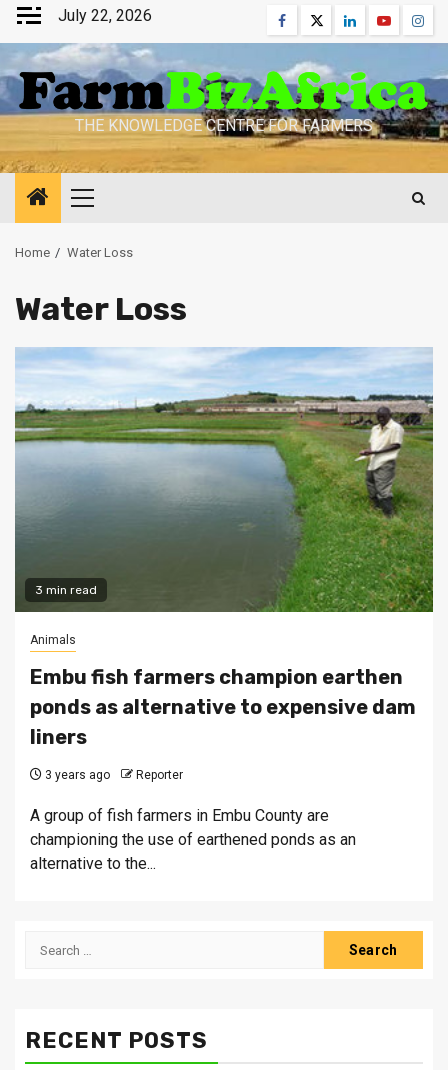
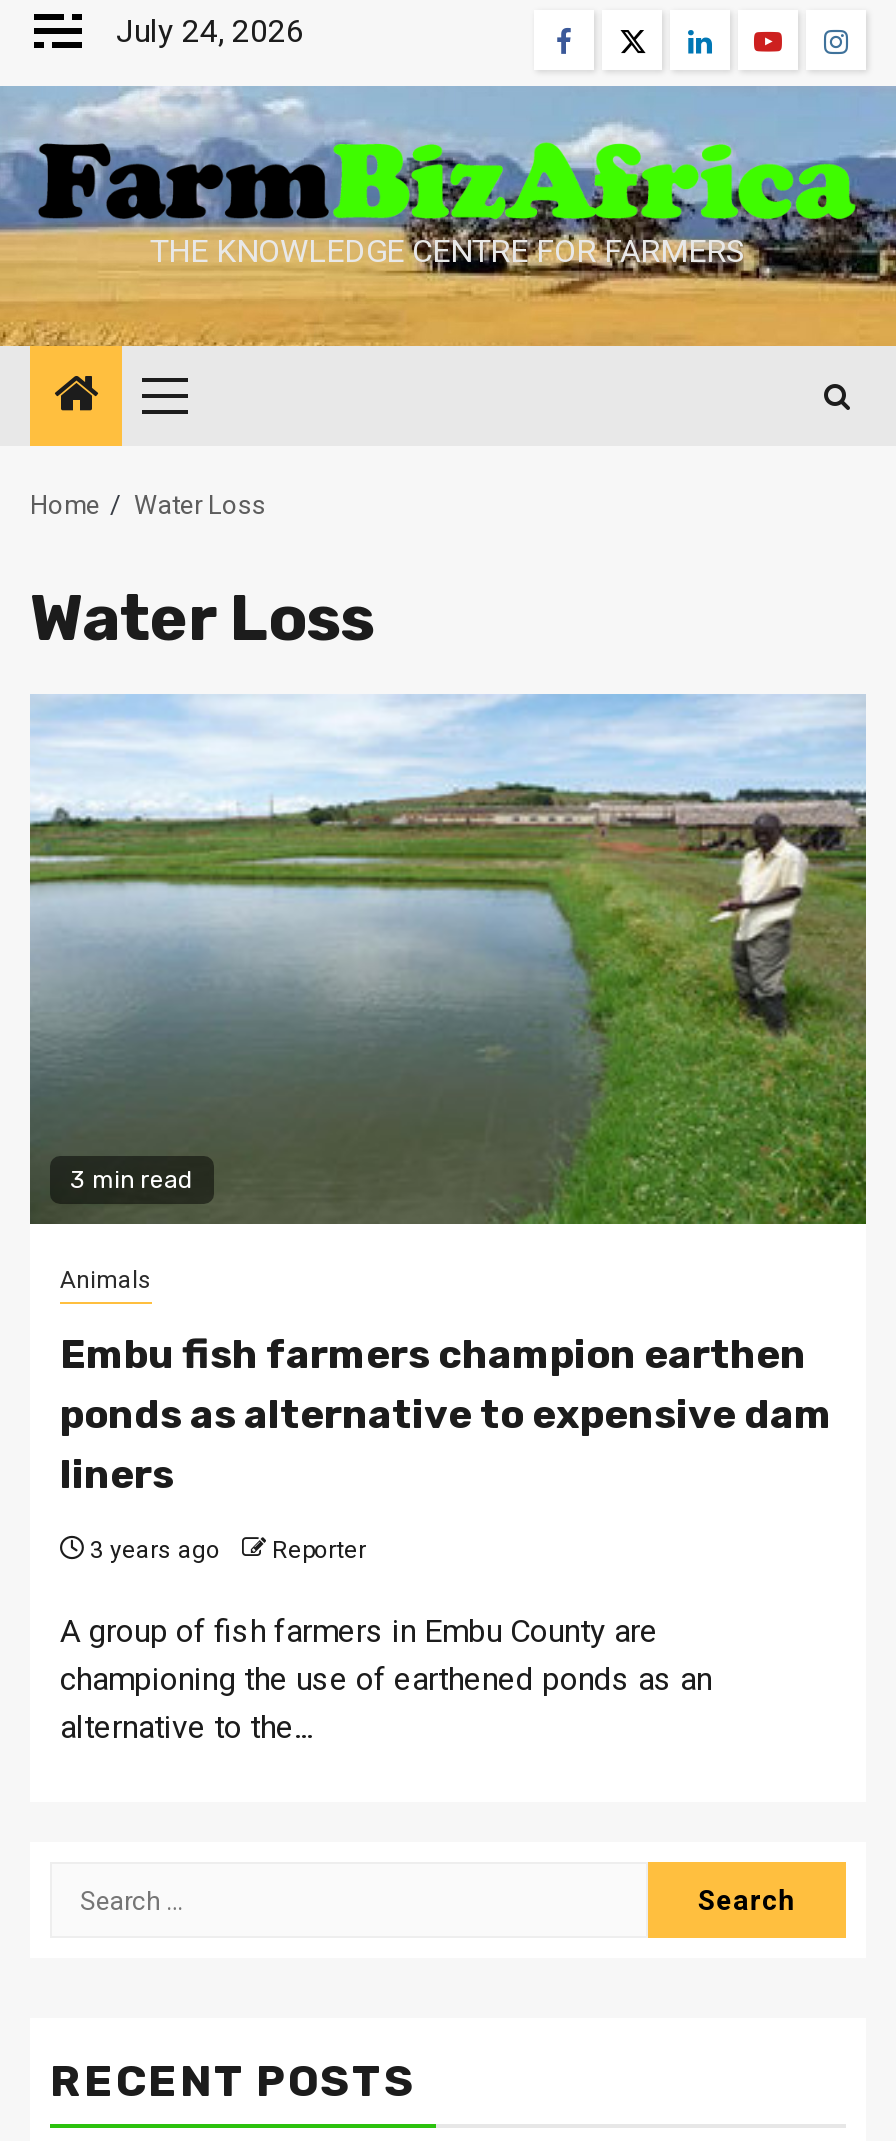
[58,6,152,25] July 22, 2026 -> [116,12,304,50] July 24, 2026

